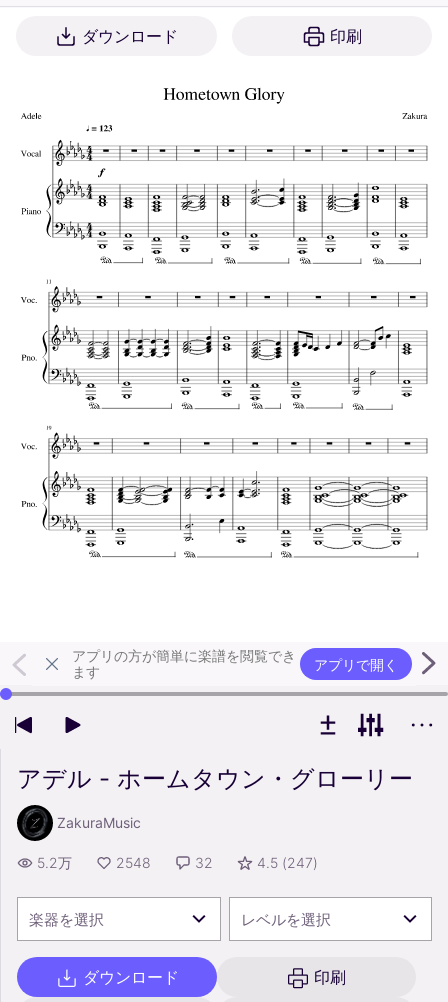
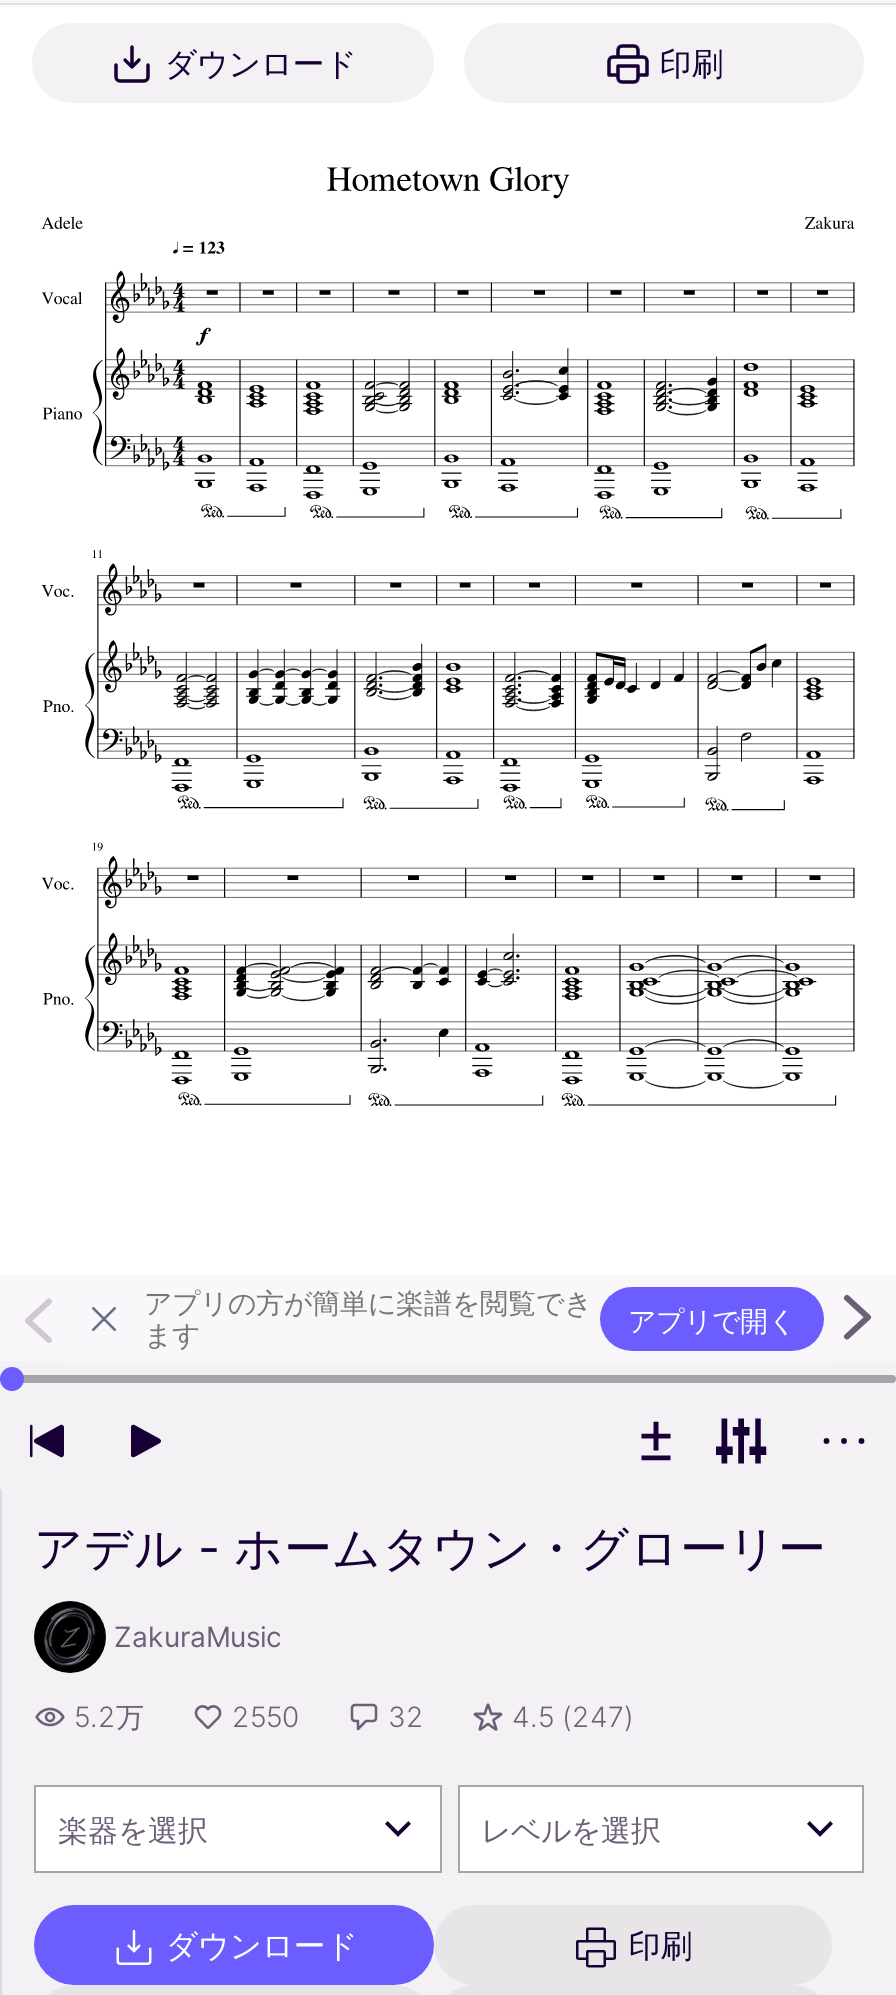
[116,853,151,870] 2548 -> [232,1698,300,1732] 2550

